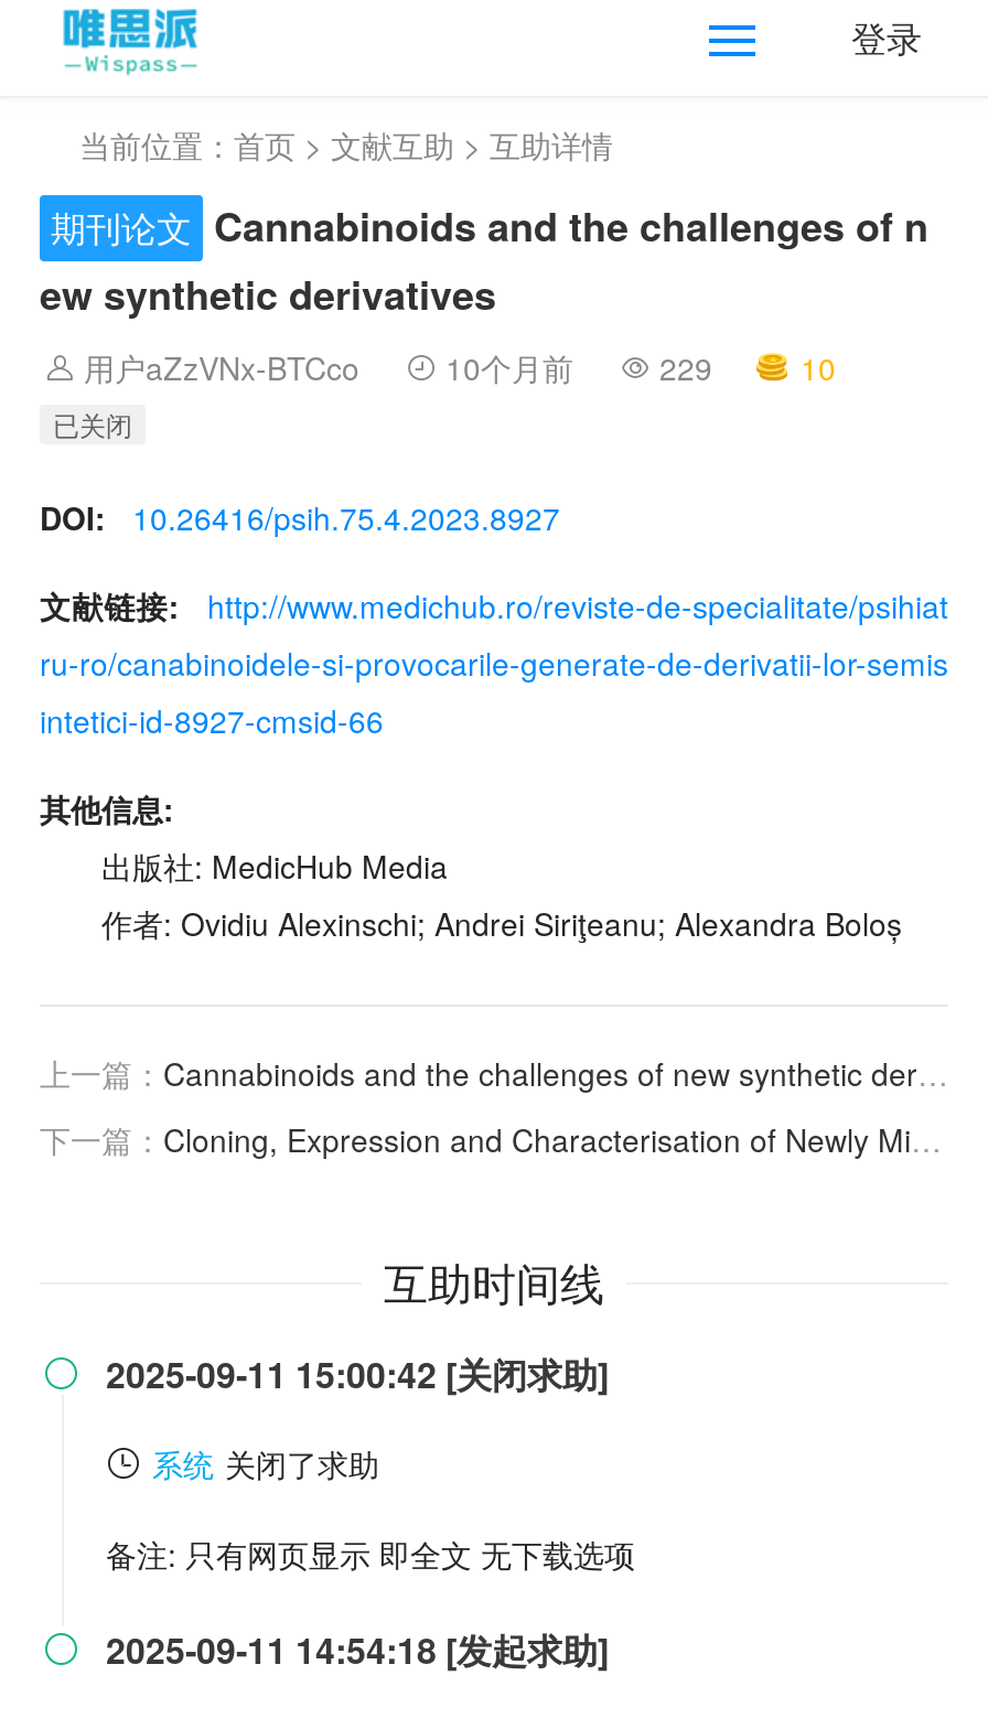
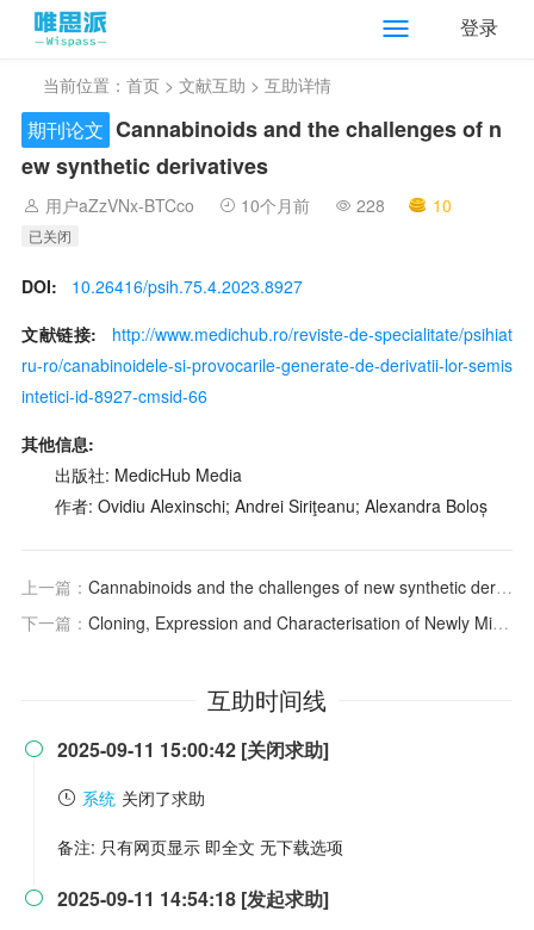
[84,345,836,389] 用户aZzVNx-BTCco 10个月前 229 10 -> [45,193,452,217] 用户aZzVNx-BTCco 10个月前 228 10

